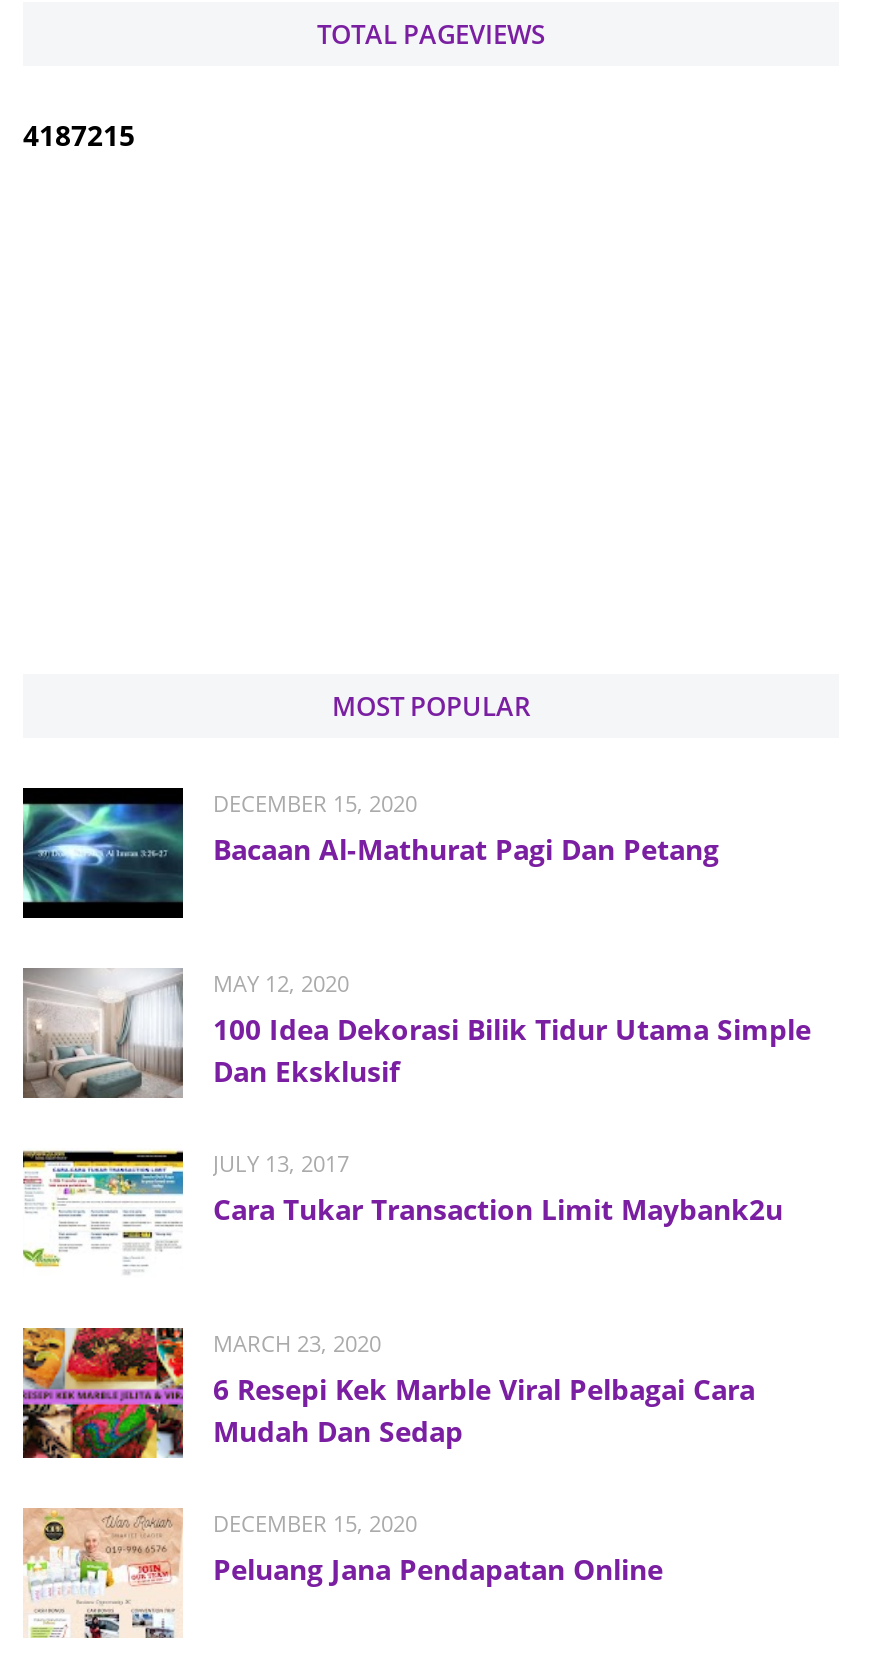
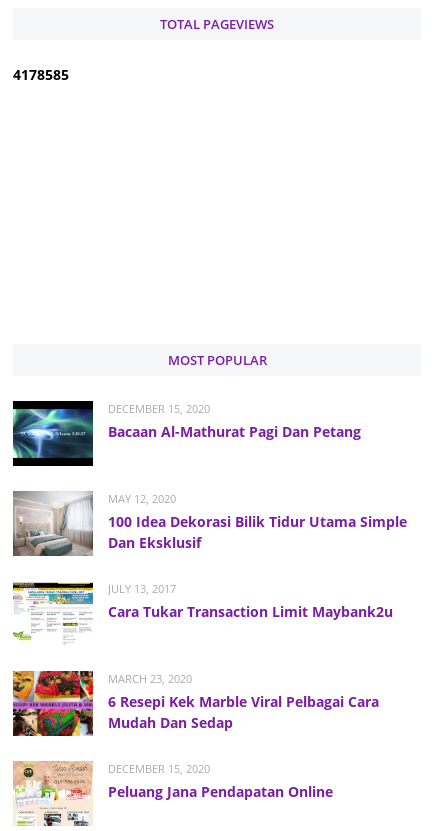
[23,116,135,154] 4187215 -> [13,65,69,84] 4178585

